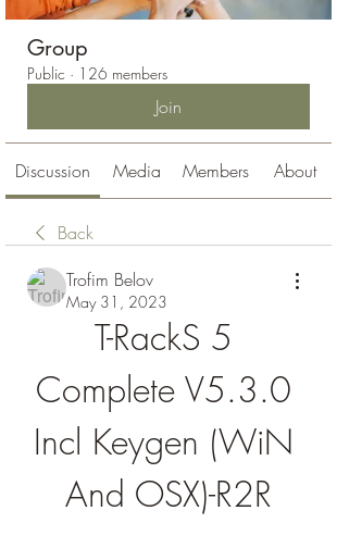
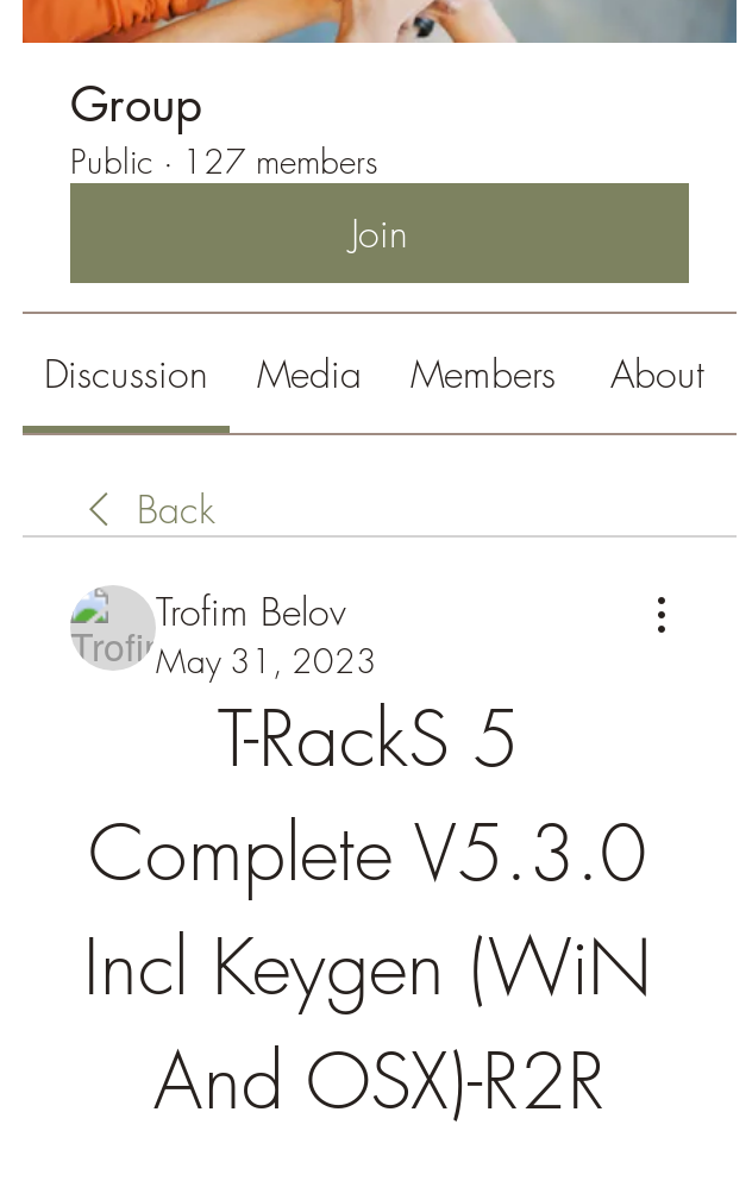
[27,63,167,84] Public · 126 members -> [70,138,377,183] Public · 127 members

